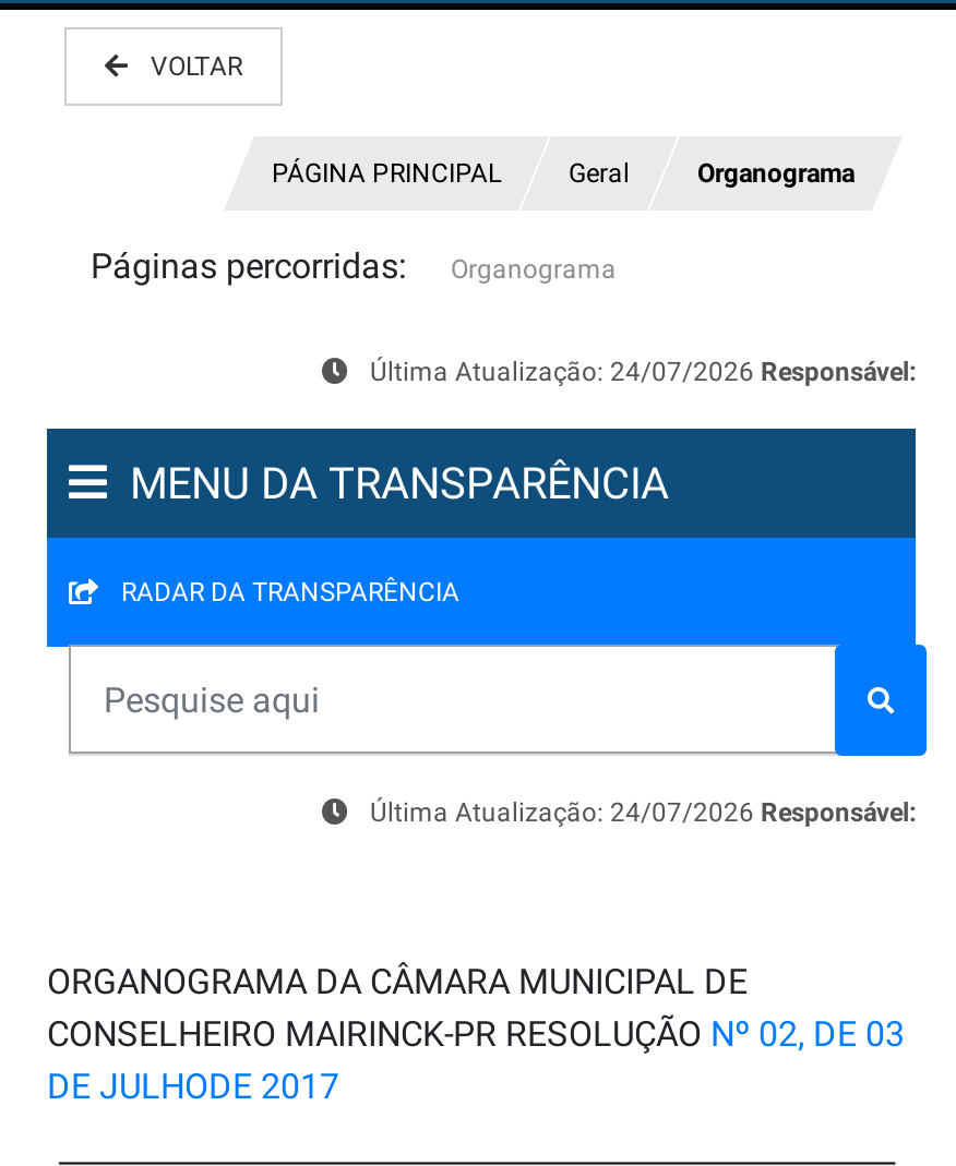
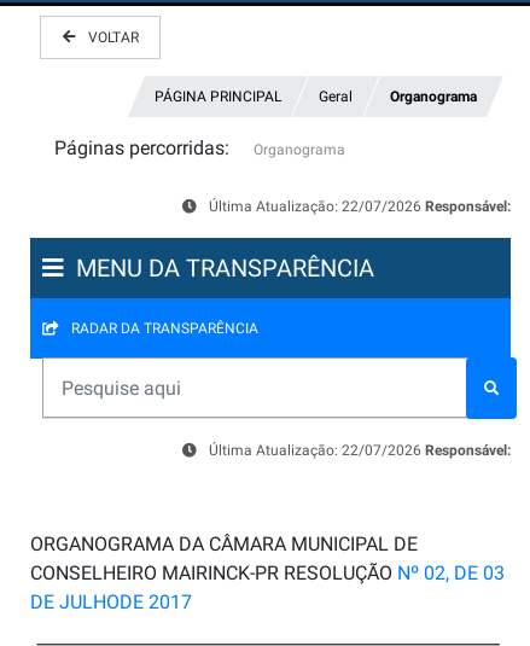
[370,357,916,387] Última Atualização: 24/07/2026 Responsável: -> [209,198,511,215] Última Atualização: 22/07/2026 Responsável:
[370,797,916,828] Última Atualização: 24/07/2026 Responsável: -> [209,442,511,459] Última Atualização: 22/07/2026 Responsável:

